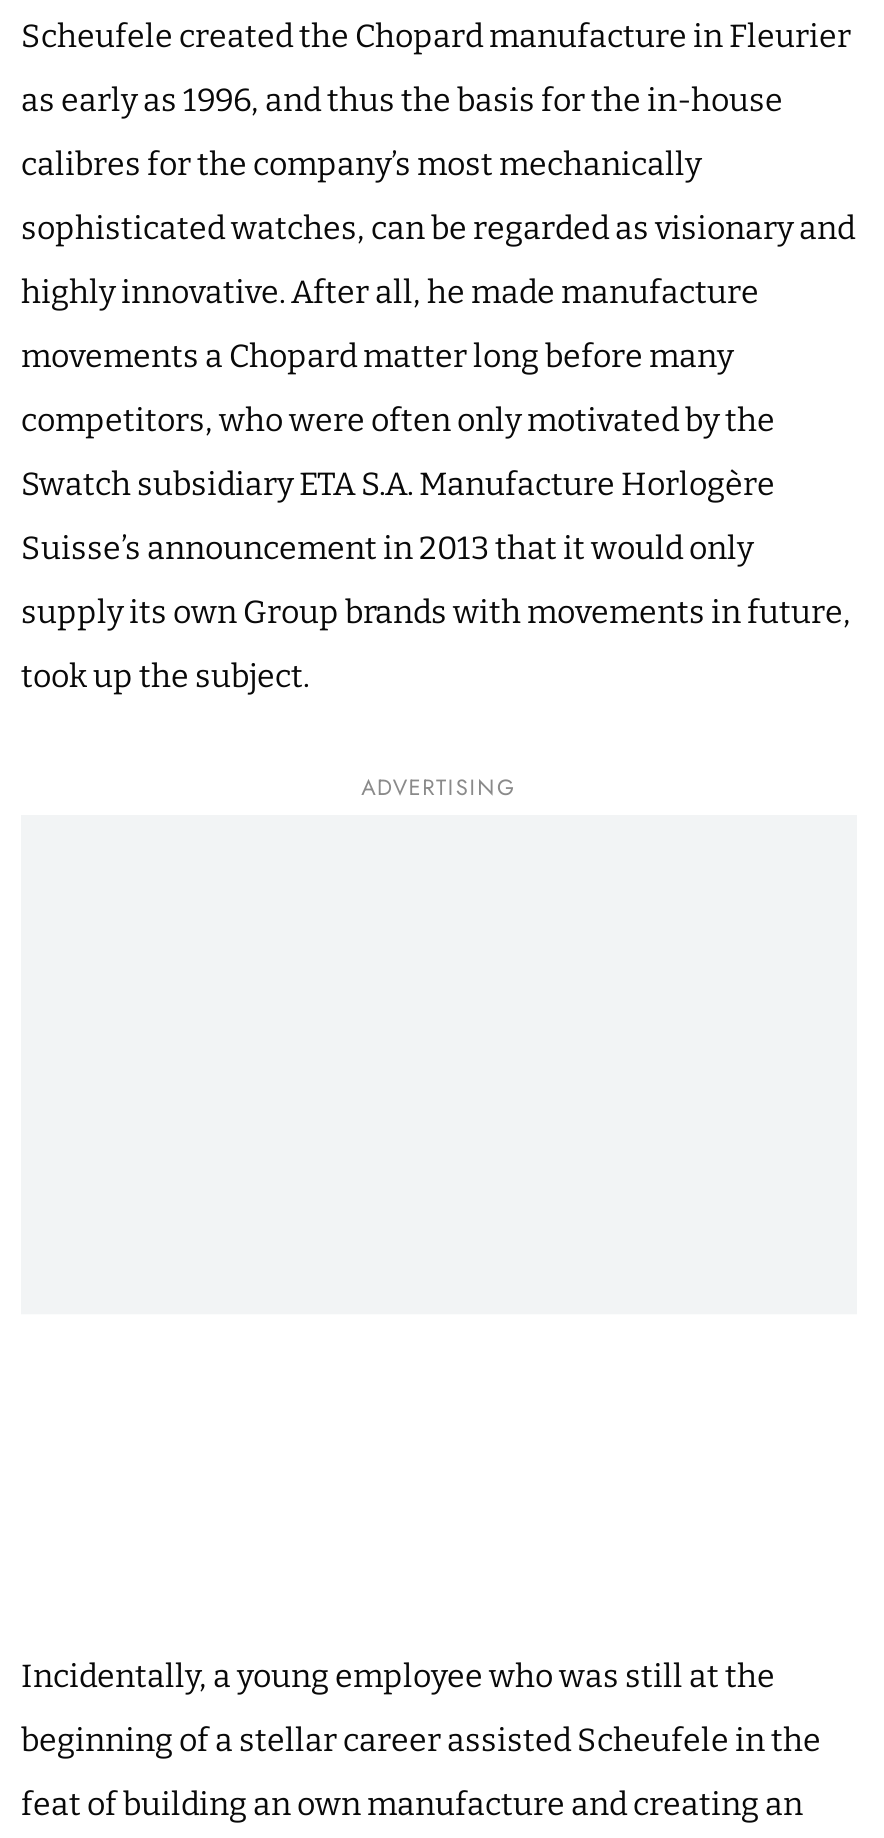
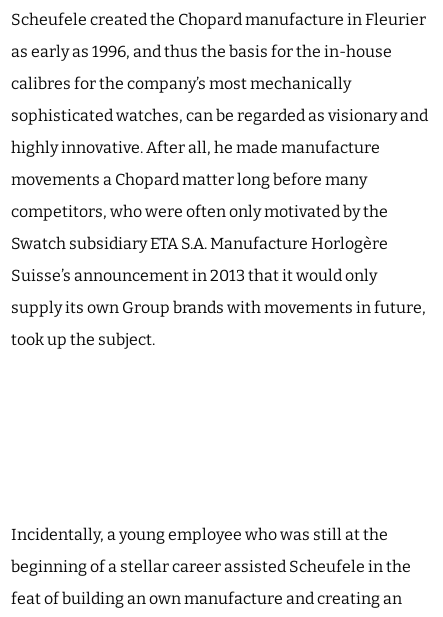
[361,770,517,802] ADVERTISING -> none

